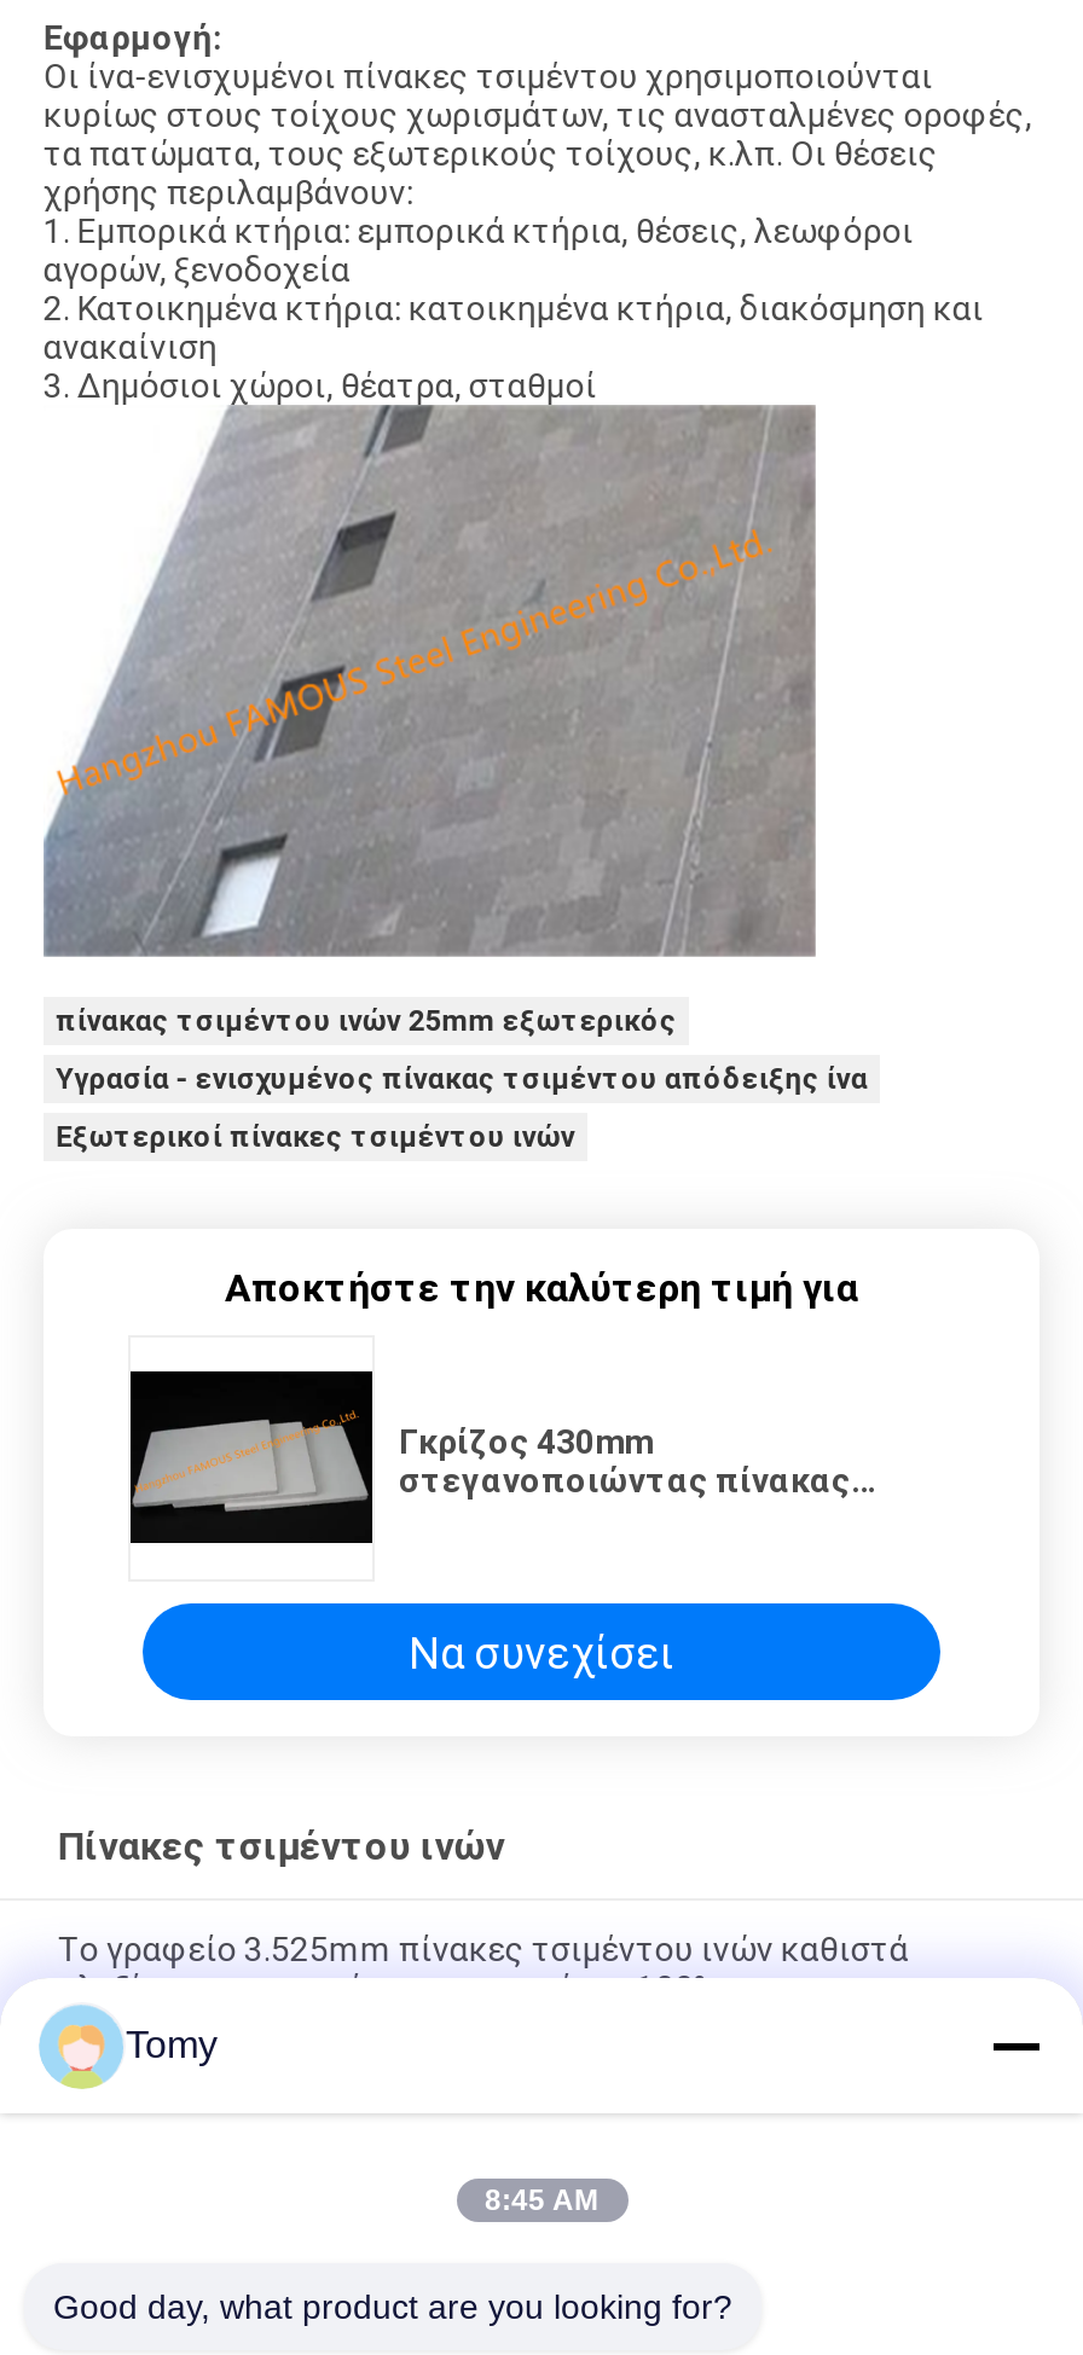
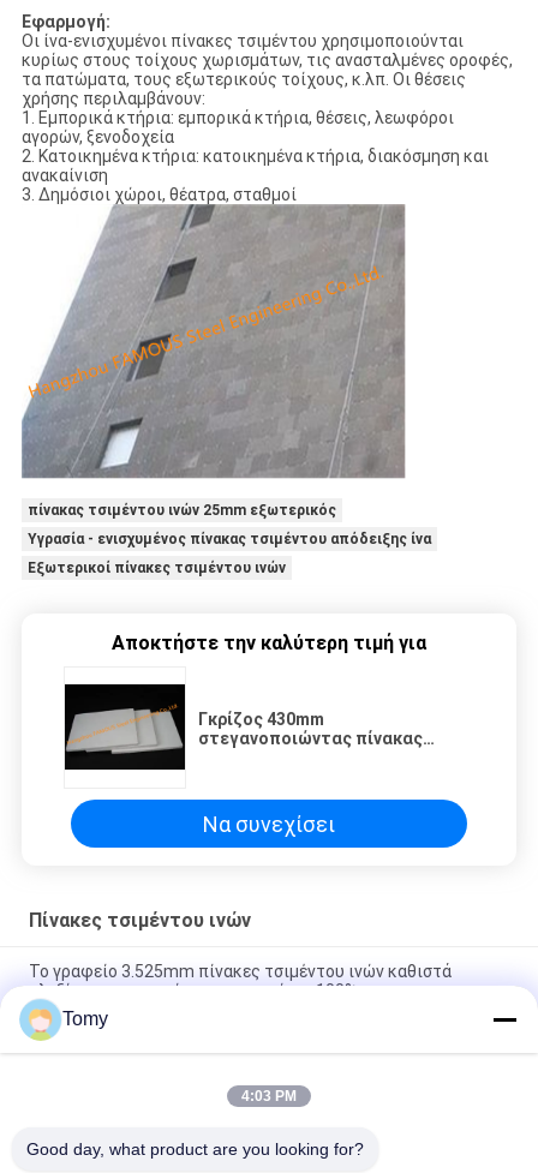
[485,2183,598,2217] 8:45 AM -> [241,1088,297,1105] 4:03 PM

